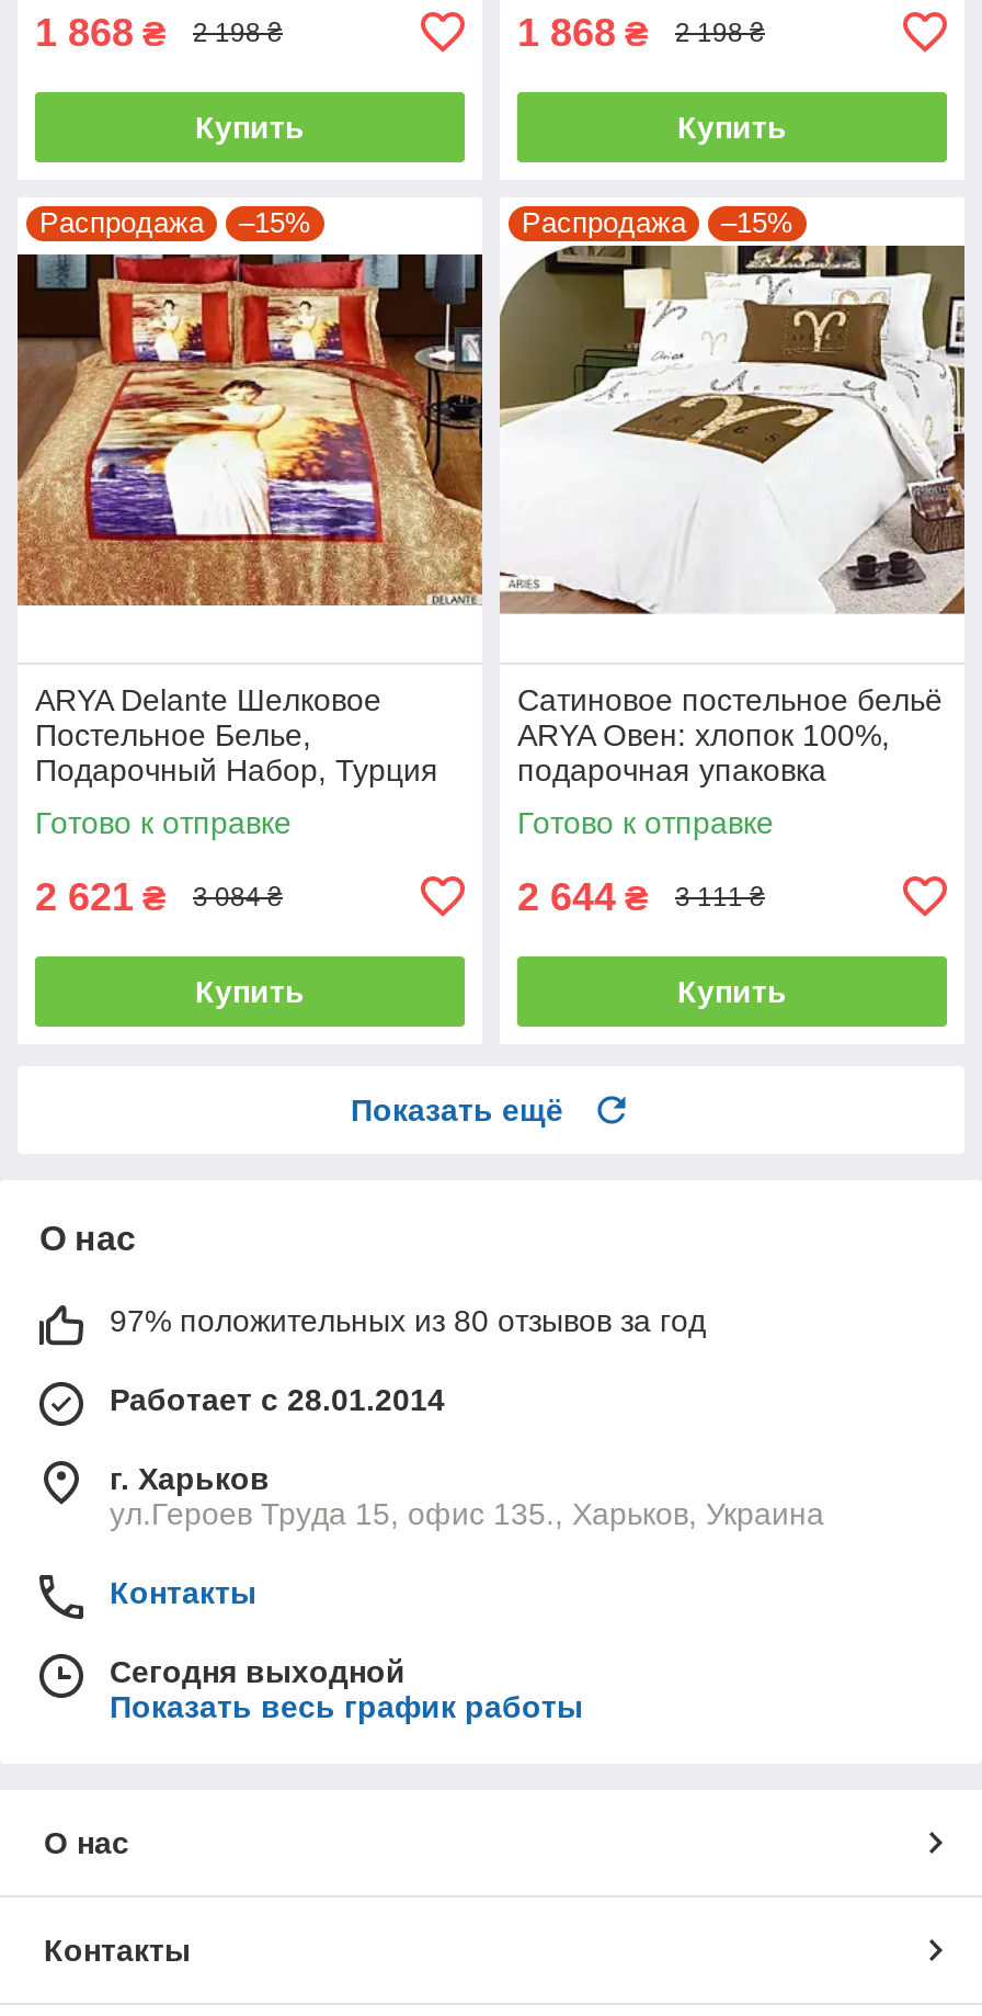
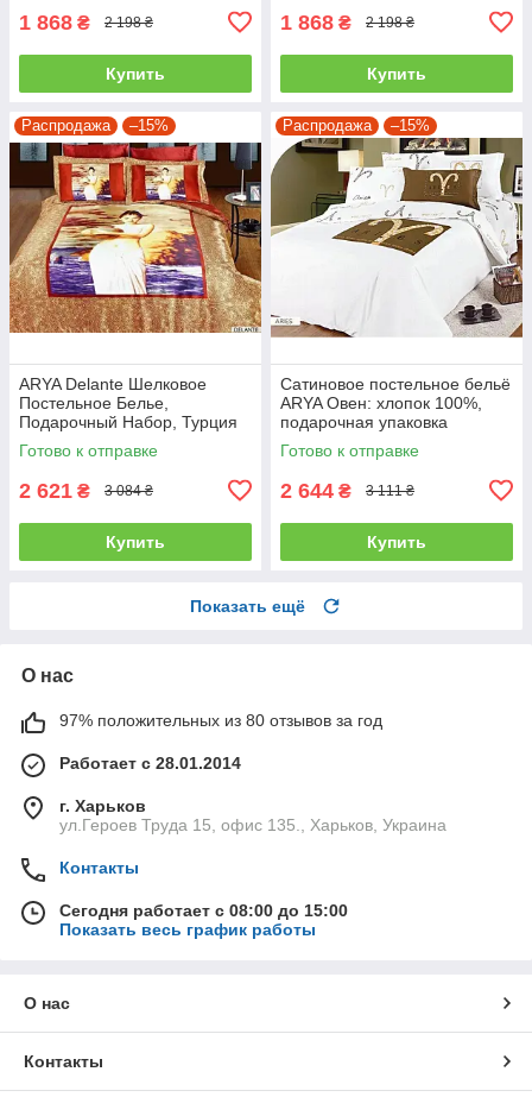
[110,1654,406,1689] Сегодня выходной -> [59,901,348,920] Сегодня работает с 08:00 до 15:00

